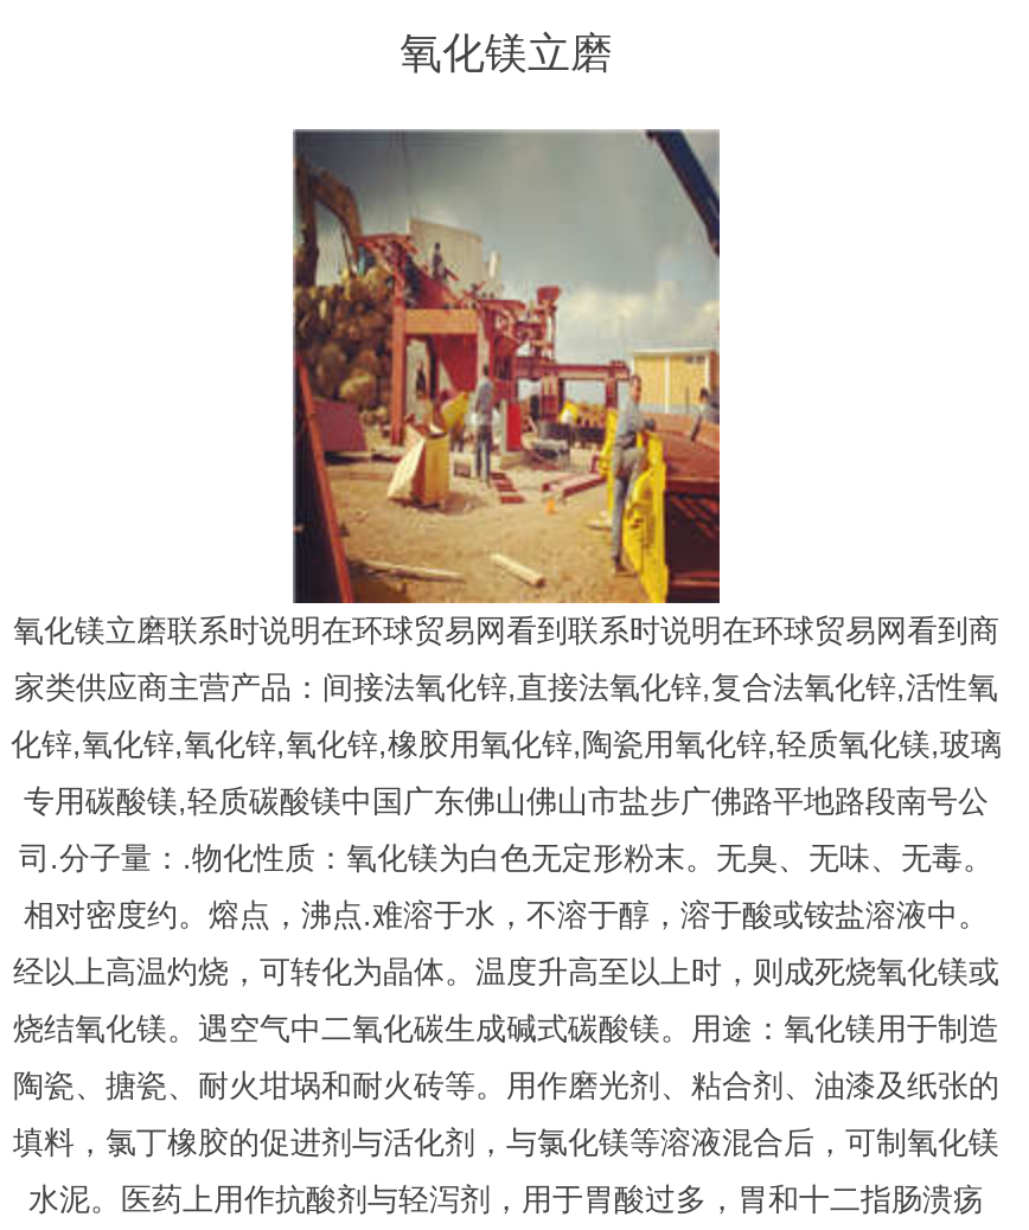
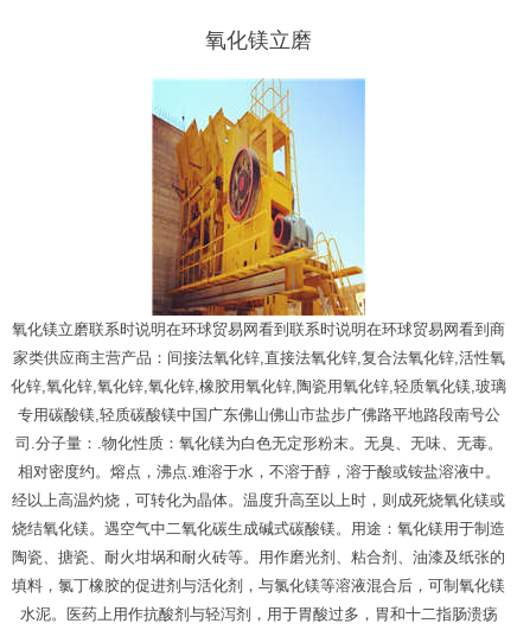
[290,127,722,606] [image] -> [151,78,366,317] [image]

